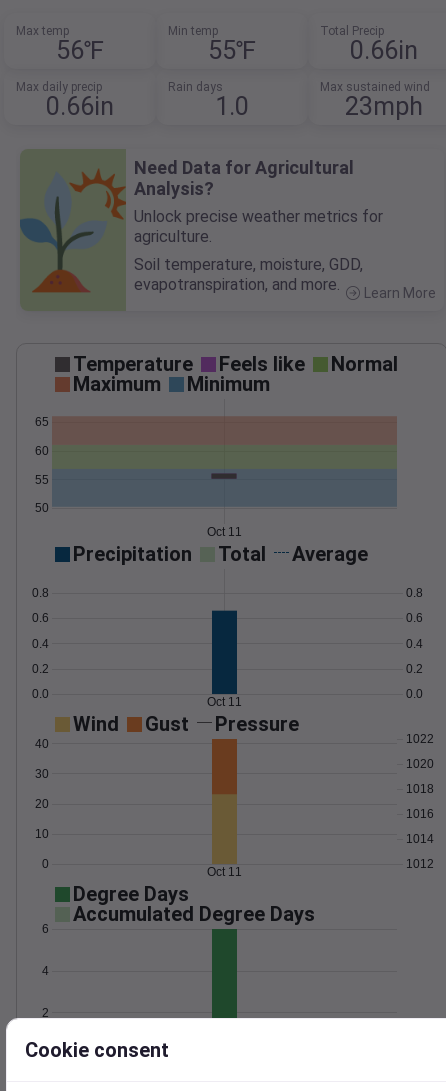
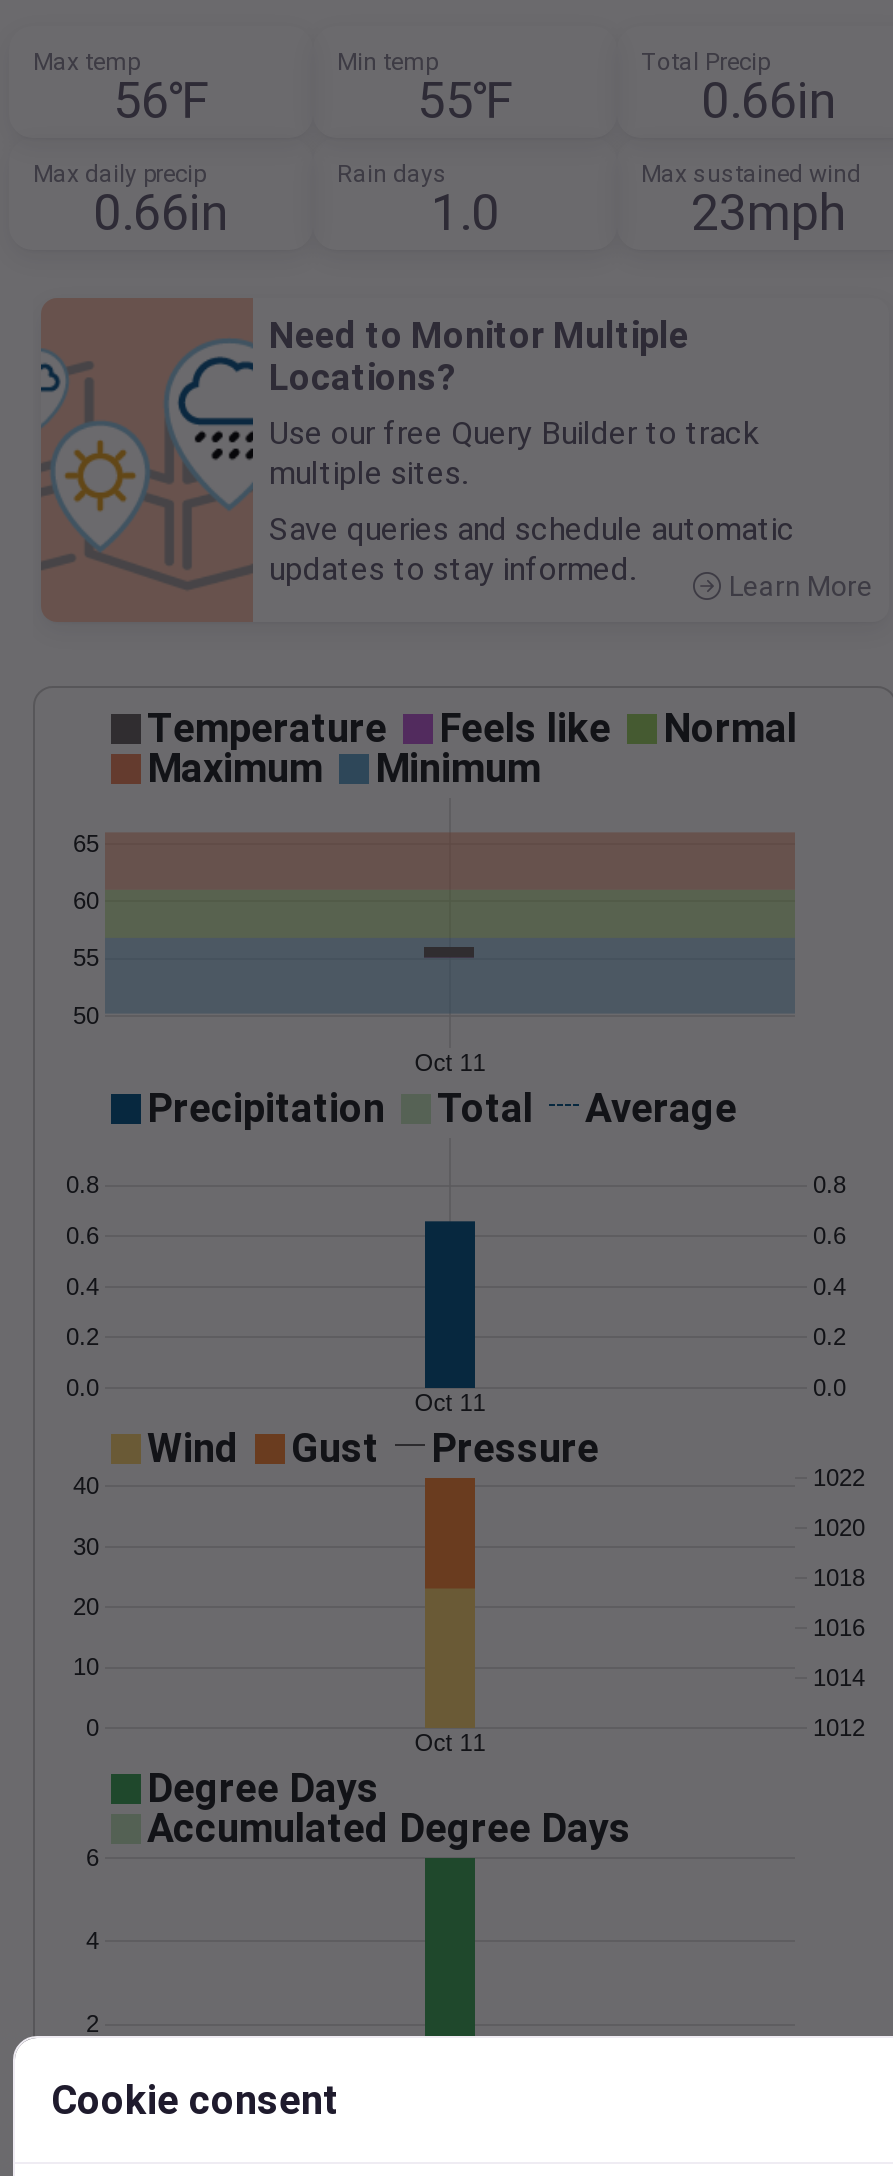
[20,157,383,292] [image] | Need Data for Agricultural | Analysis? | Unlock precise weather metrics for | agriculture. -> [41,314,759,586] [image] | Need to Monitor Multiple | Locations? | Use our free Query Builder to track | multiple sites.
[134,255,363,294] Soil temperature, moisture, GDD, | evapotranspiration, and more. -> [269,510,795,588] Save queries and schedule automatic | updates to stay informed.

